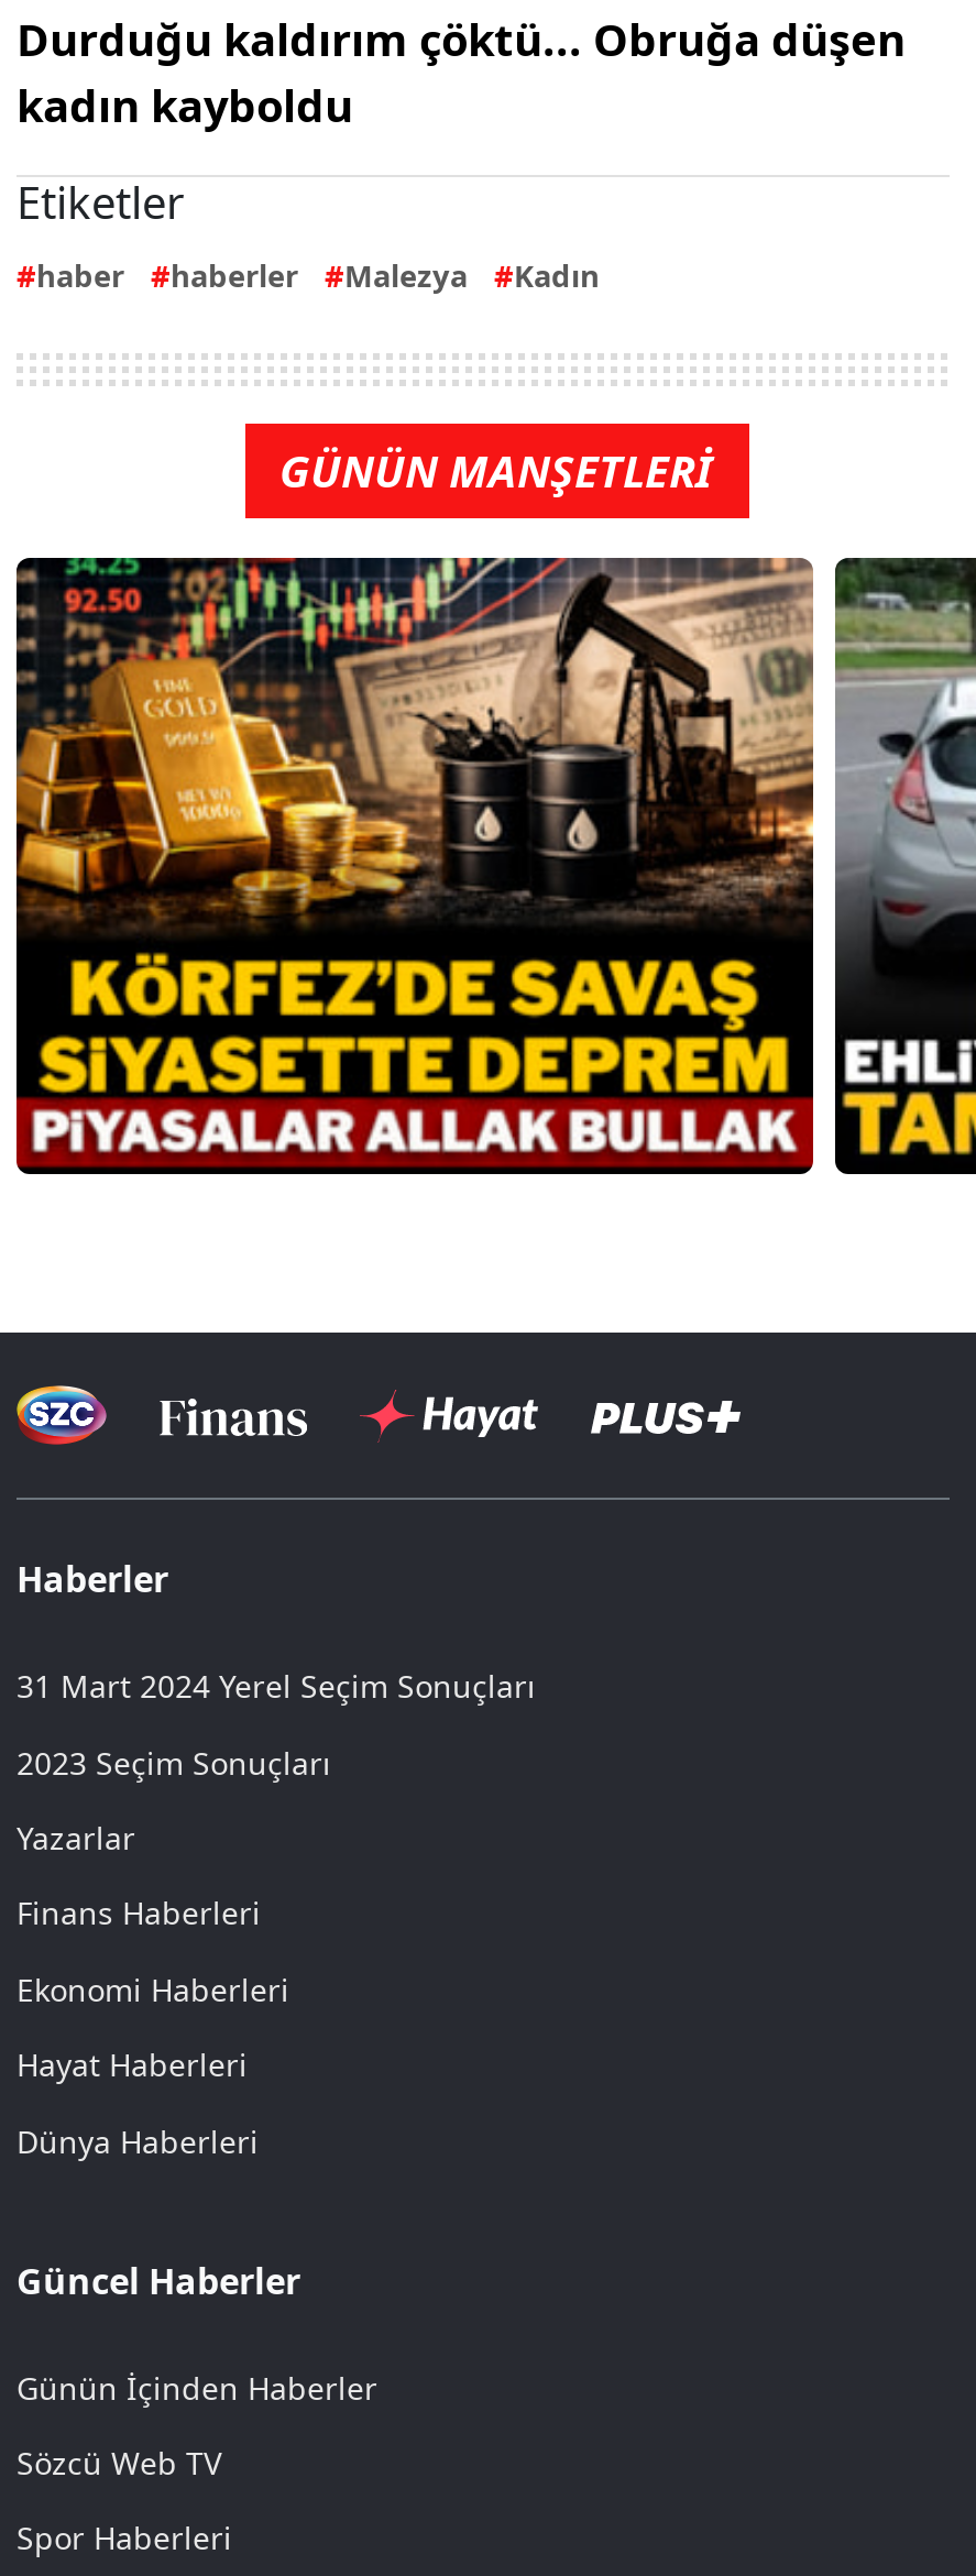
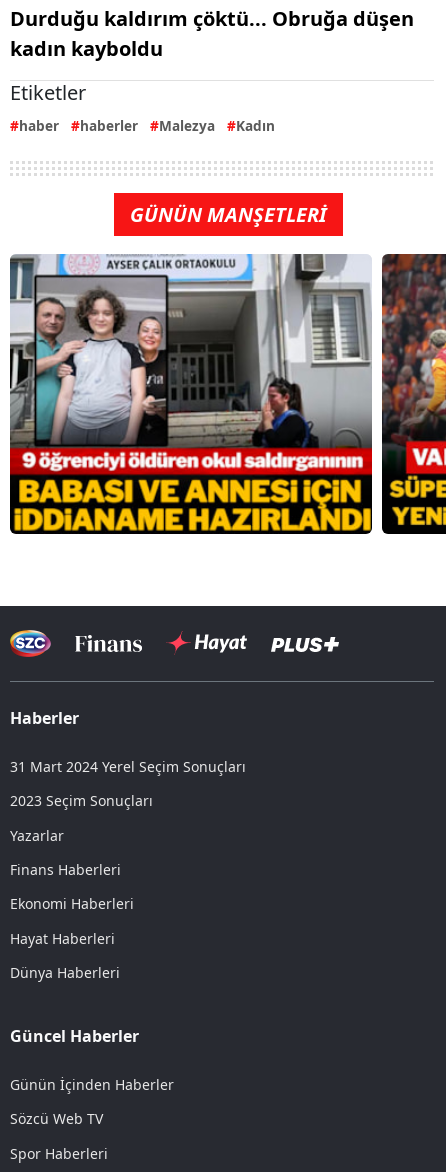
[14,555,815,1177] [image] -> [9,253,373,535] [image]
[833,557,969,1155] [image] -> [381,253,443,526] [image]

